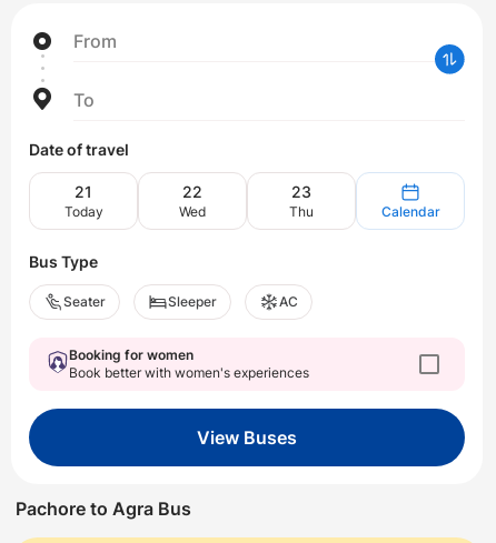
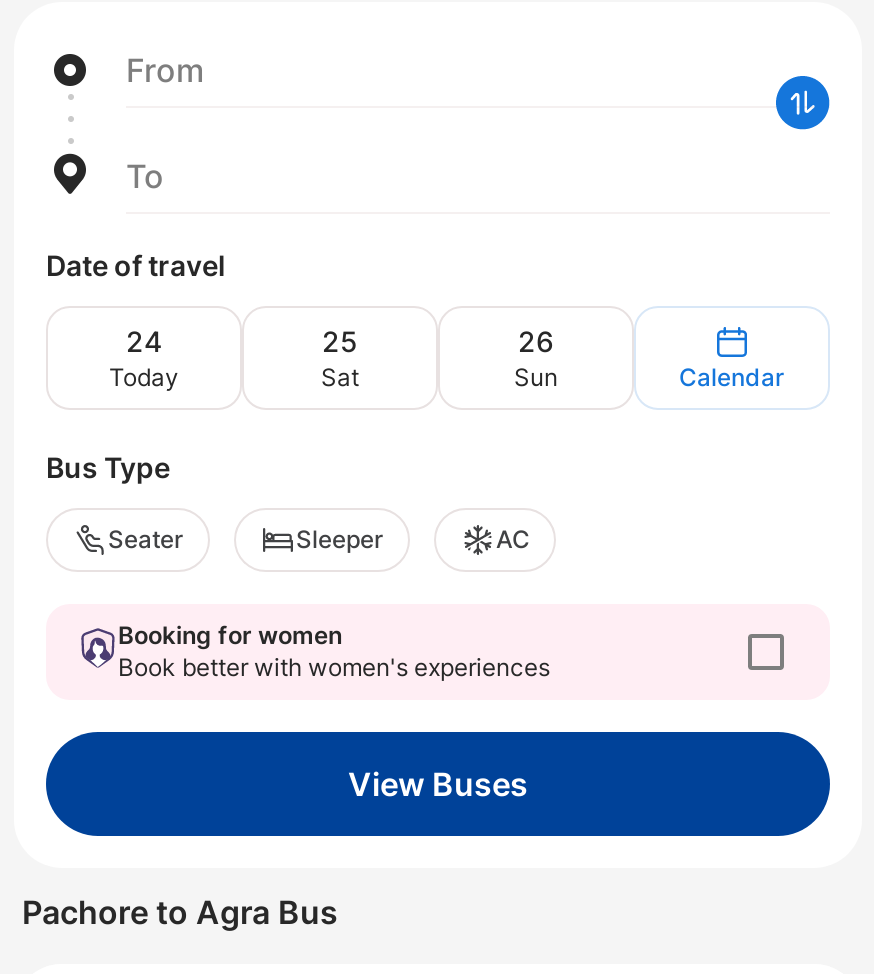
[75,182,92,201] 21 -> [126,324,162,358] 24
[179,182,206,220] 22 | Wed -> [321,324,359,392] 25 | Sat
[289,182,314,220] 23 | Thu -> [514,324,558,392] 26 | Sun

